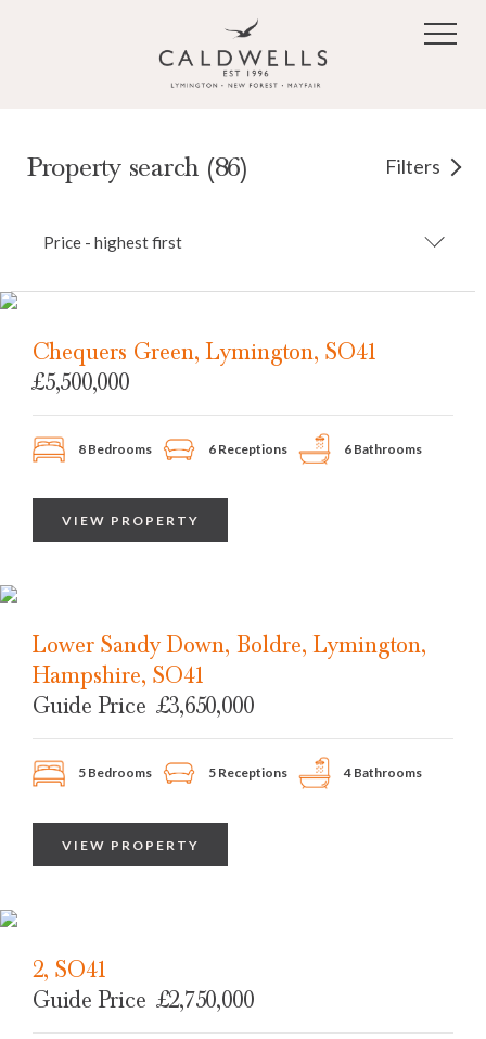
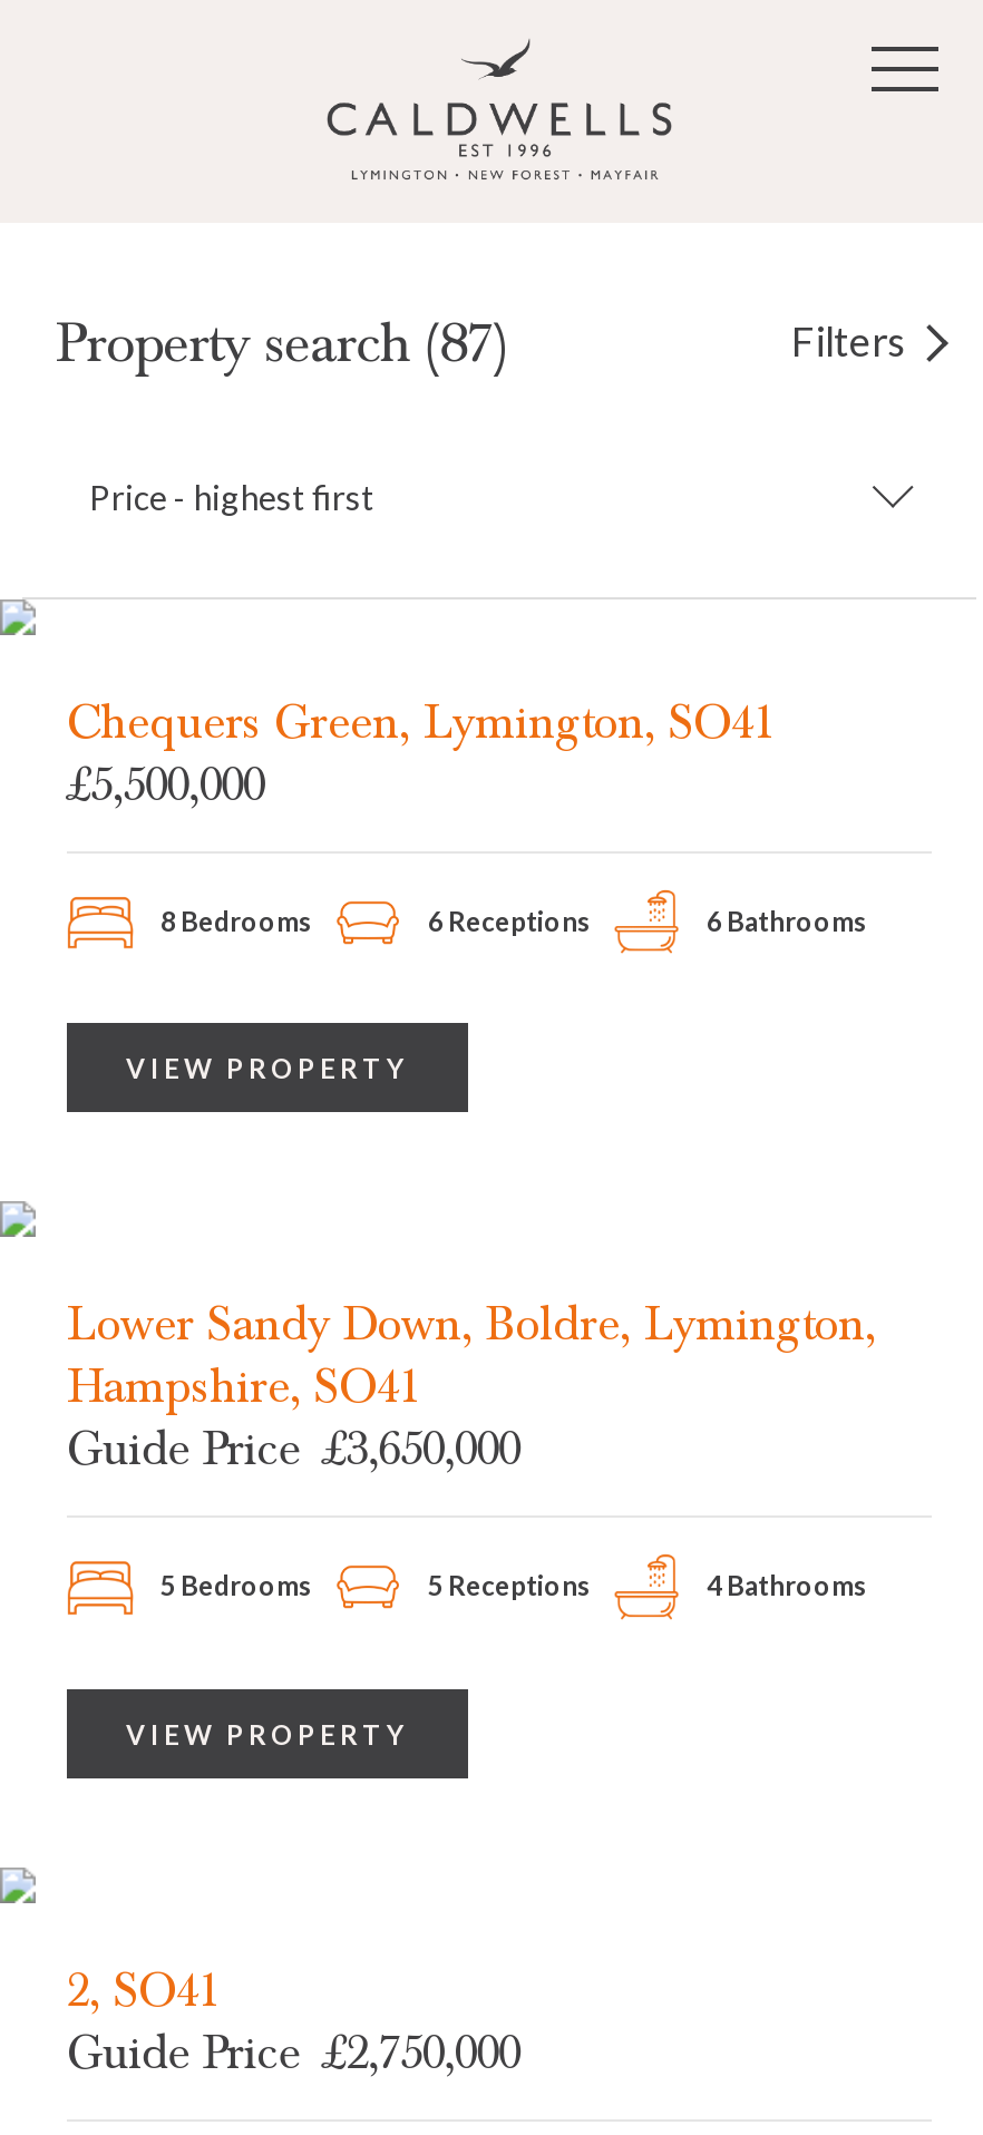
[27,151,248,183] Property search (86) -> [56,310,510,377] Property search (87)

